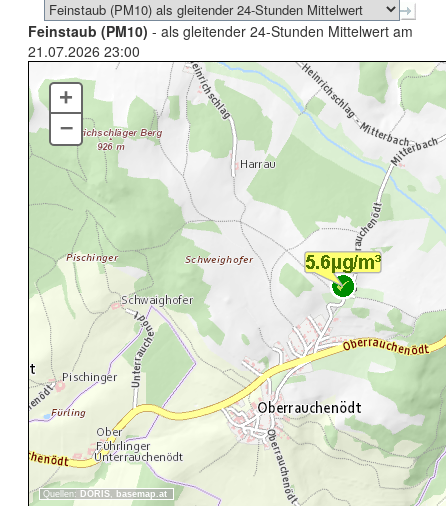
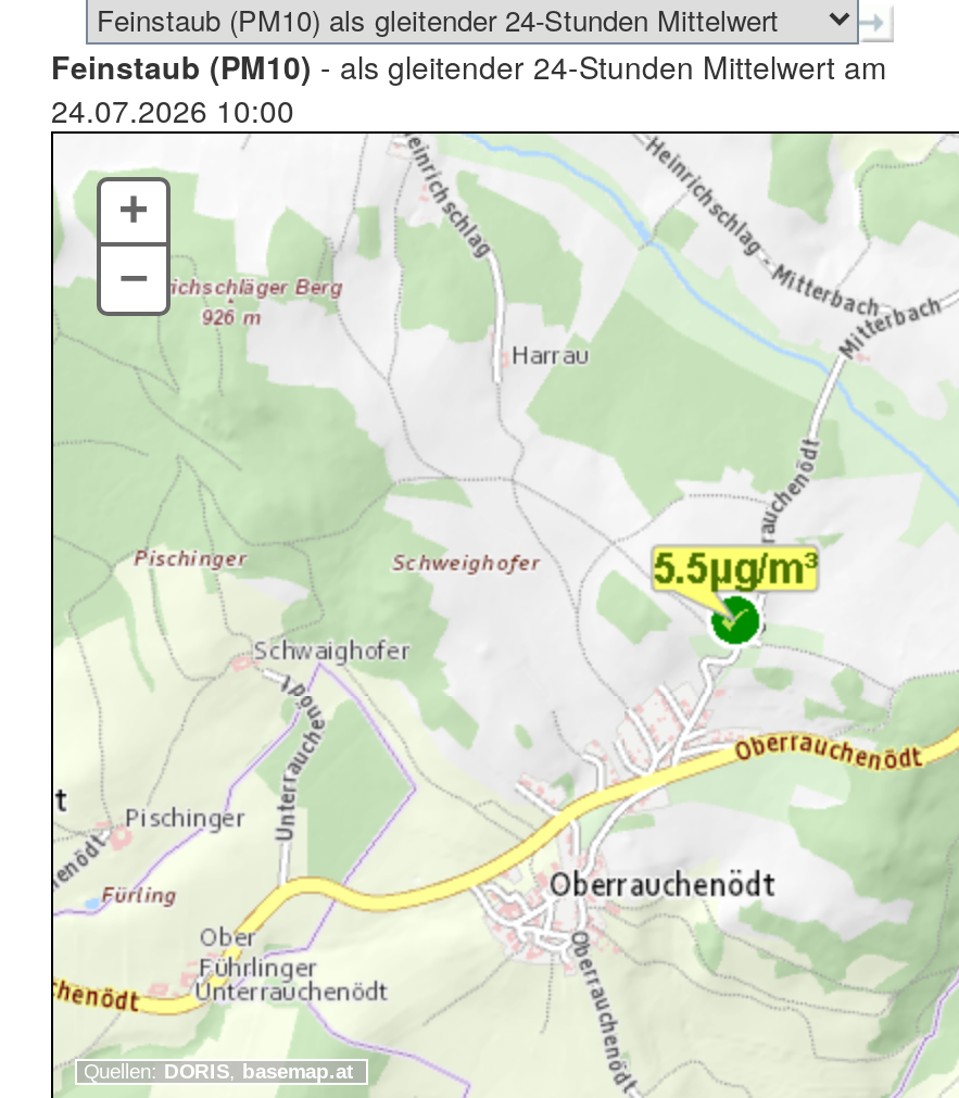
[28,41,140,61] 21.07.2026 23:00 -> [51,88,294,131] 24.07.2026 10:00

